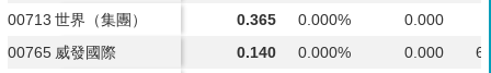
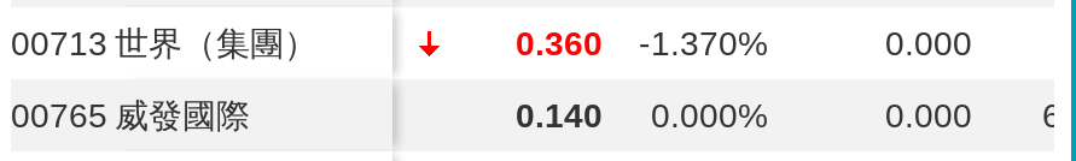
[237,11,276,28] 0.365 -> [516,24,603,62] 0.360
[298,11,351,28] 0.000% -> [639,24,767,62] -1.370%

